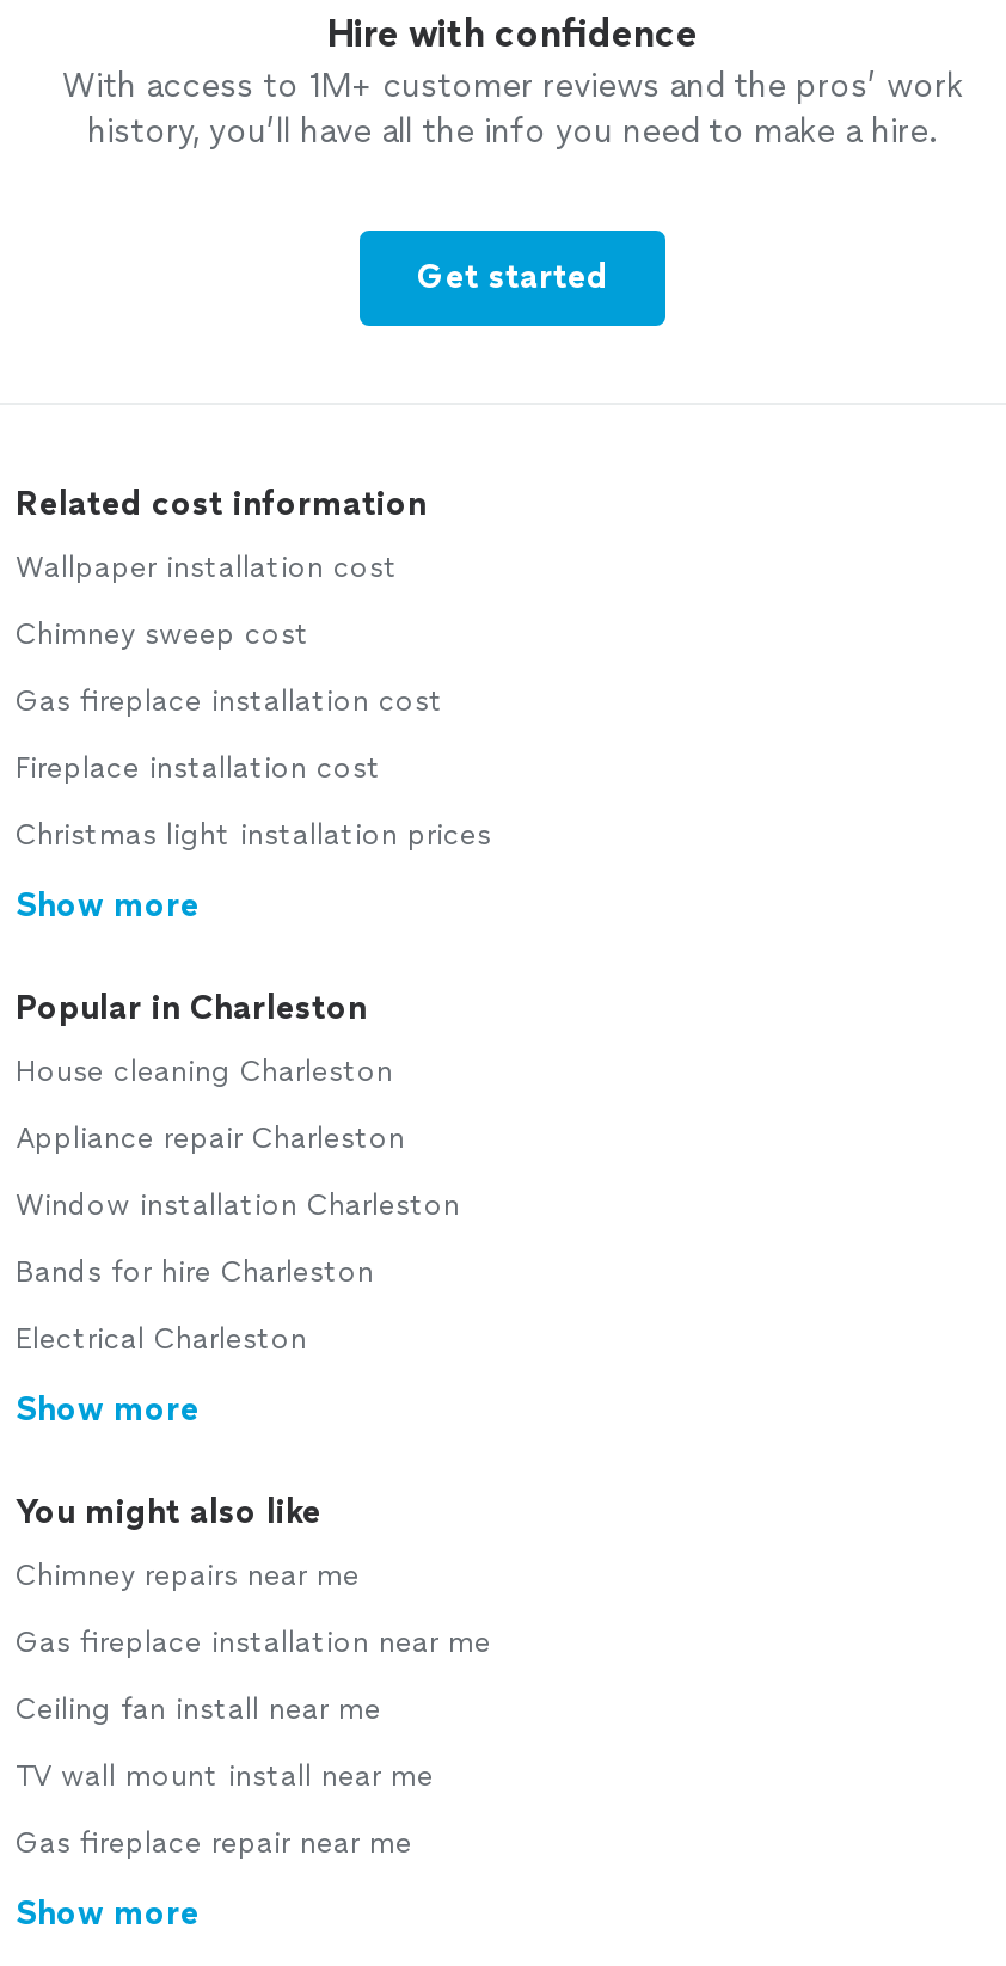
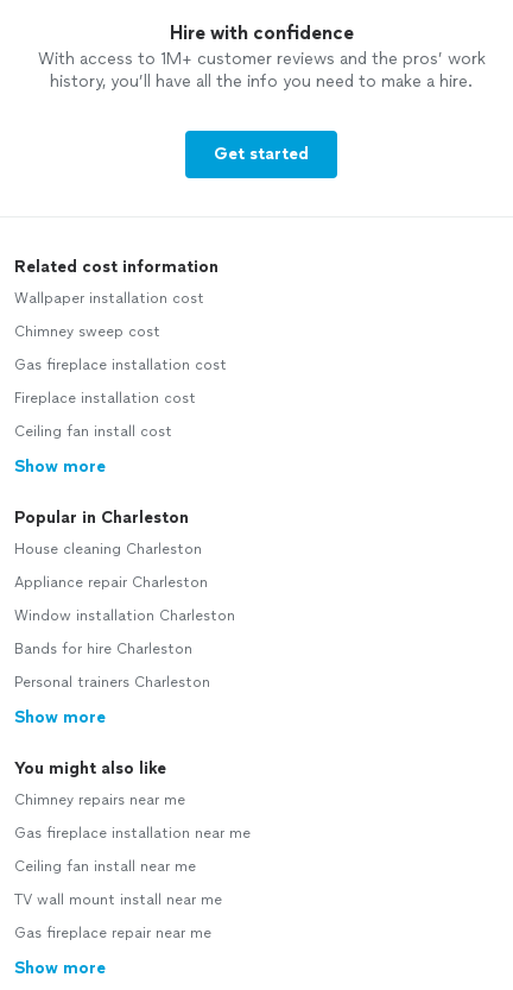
[16,818,491,852] Christmas light installation prices -> [14,423,172,440] Ceiling fan install cost
[16,1322,307,1356] Electrical Charleston -> [14,674,210,691] Personal trainers Charleston

